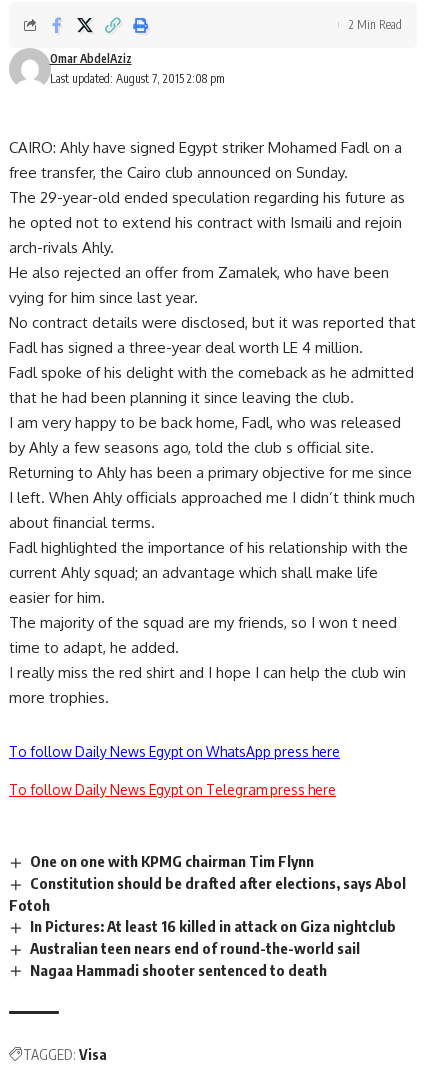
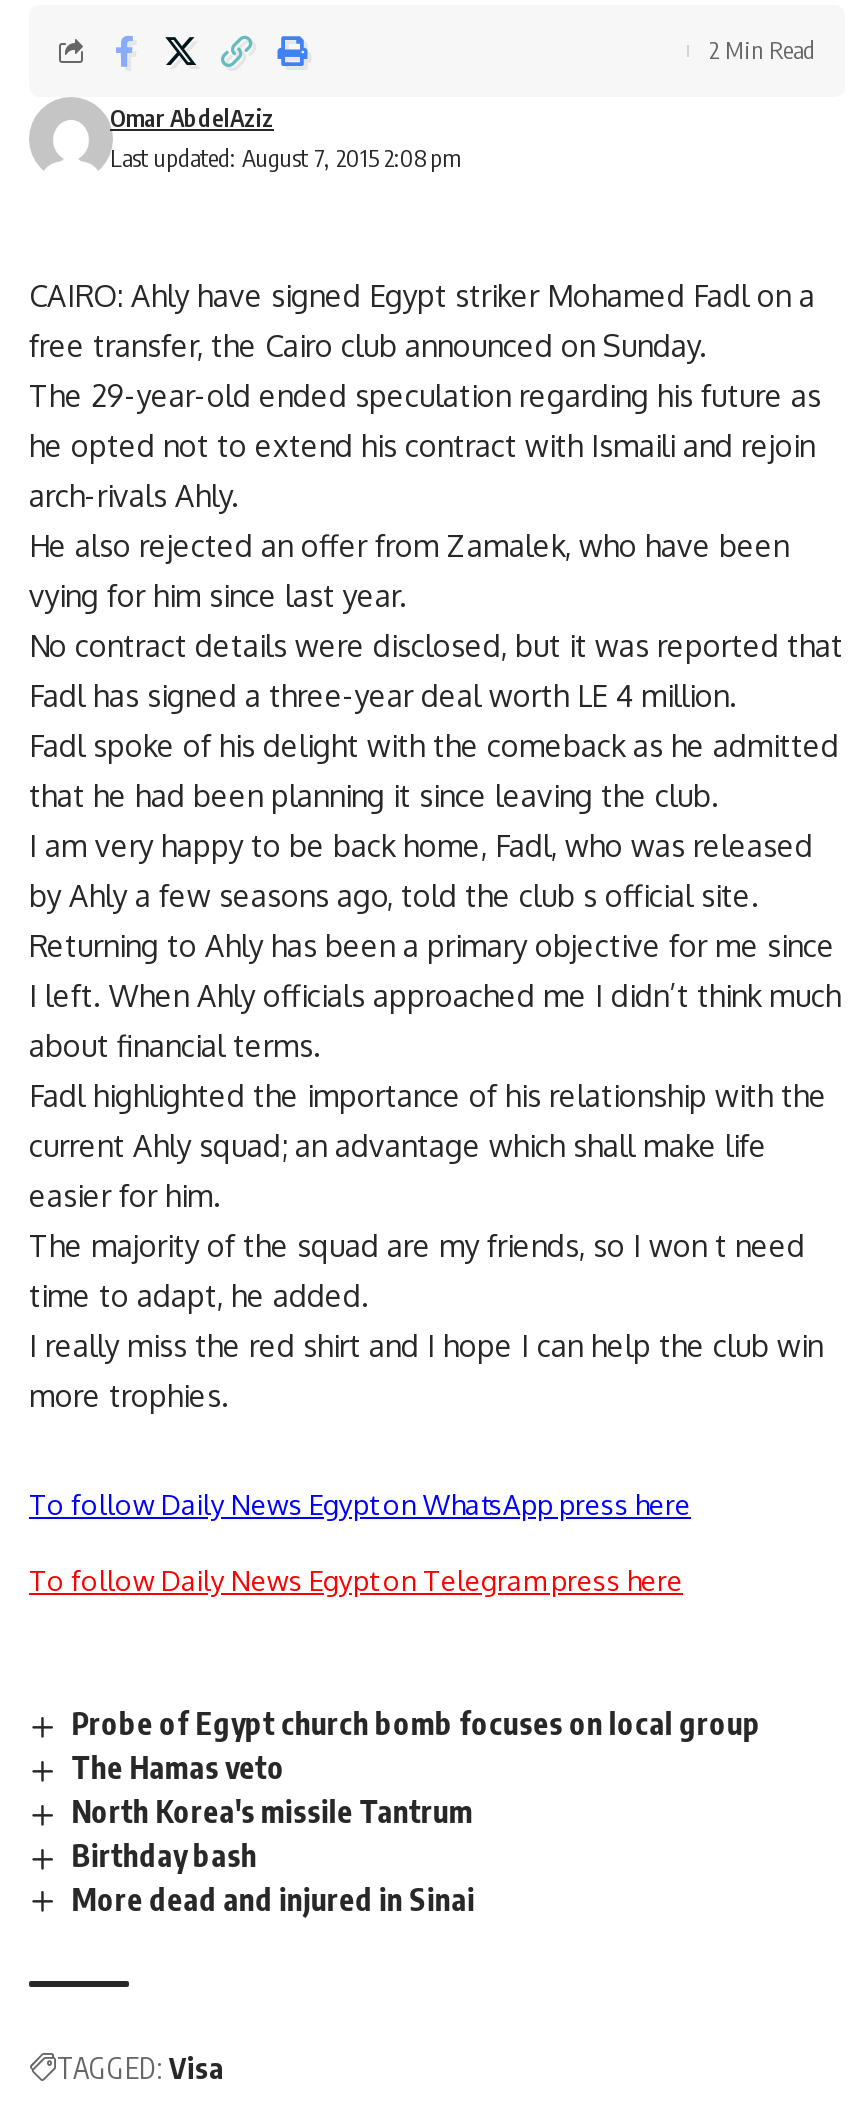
[9,852,406,979] One on one with KPMG chairman Tim Flynn | Constitution should be drafted after elections, says Abol | Fotoh | In Pictures: At least 16 killed in attack on Giza nightclub | Australian teen nears end of round-the-world sail | Nagaa Hammadi shooter sentenced to death -> [71,1705,761,1916] Probe of Egypt church bomb focuses on local group | The Hamas veto | North Korea's missile Tantrum | Birthday bash | More dead and injured in Sinai

